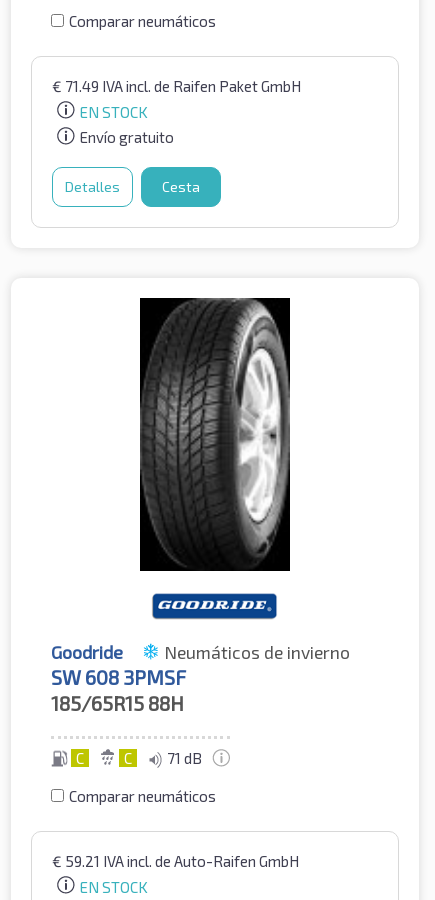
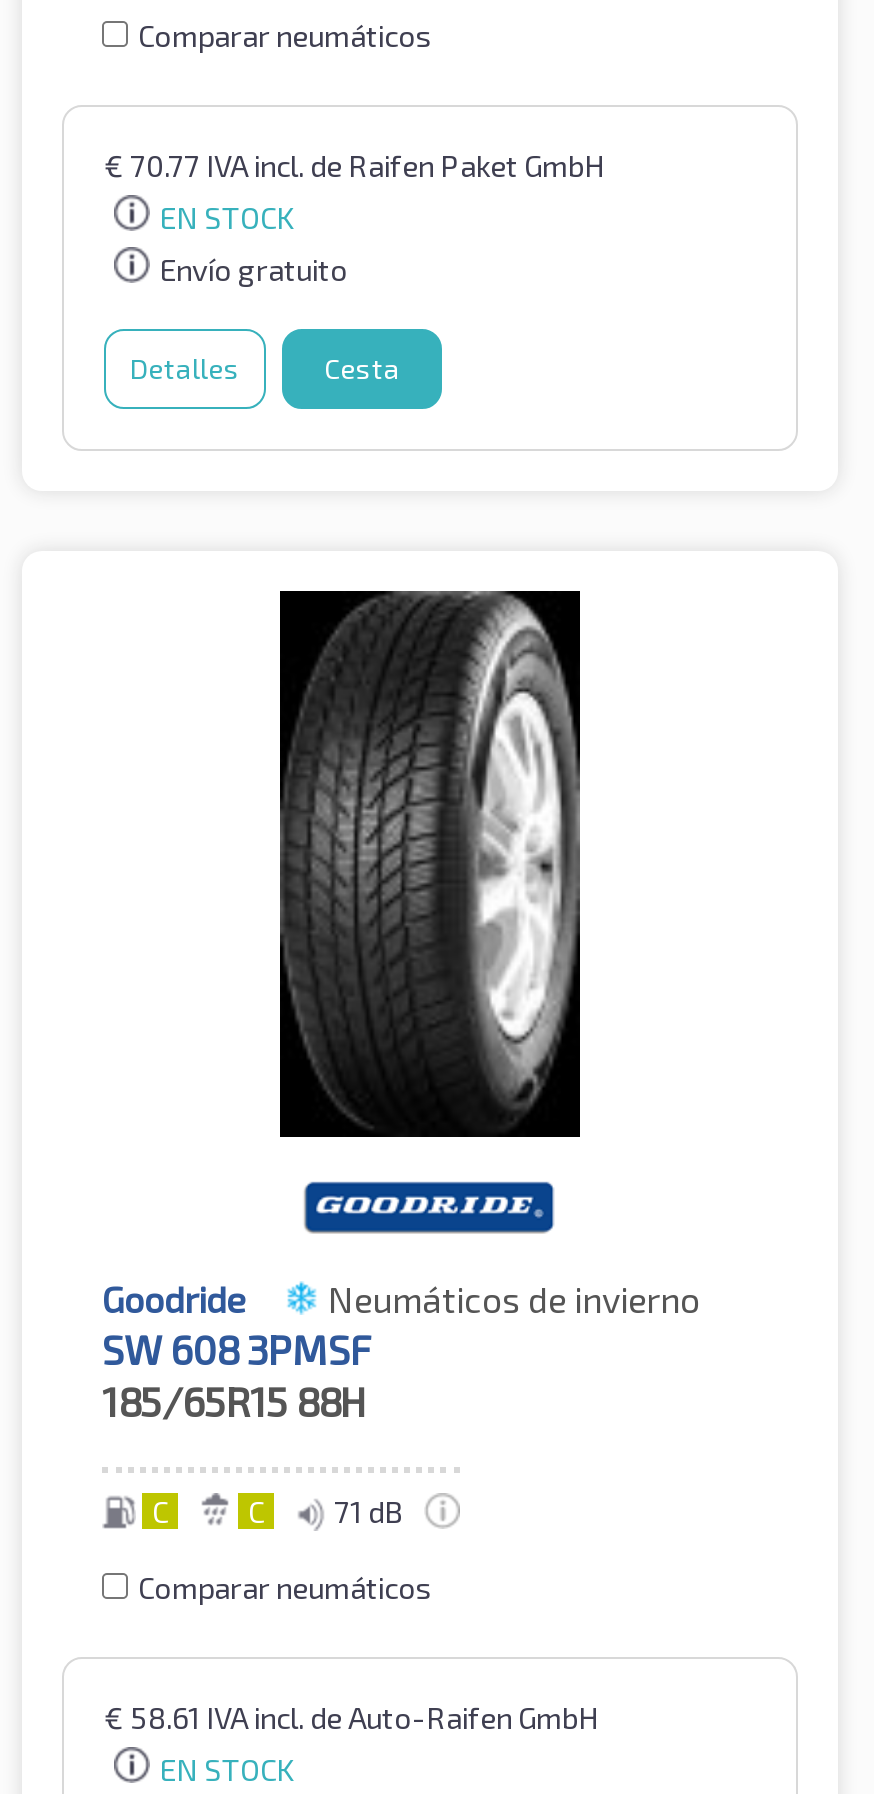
[52,77,301,95] € 71.49 IVA incl. de Raifen Paket GmbH -> [104,147,604,183] € 70.77 IVA incl. de Raifen Paket GmbH
[52,852,299,870] € 59.21 IVA incl. de Auto-Raifen GmbH -> [104,1698,598,1734] € 58.61 IVA incl. de Auto-Raifen GmbH

